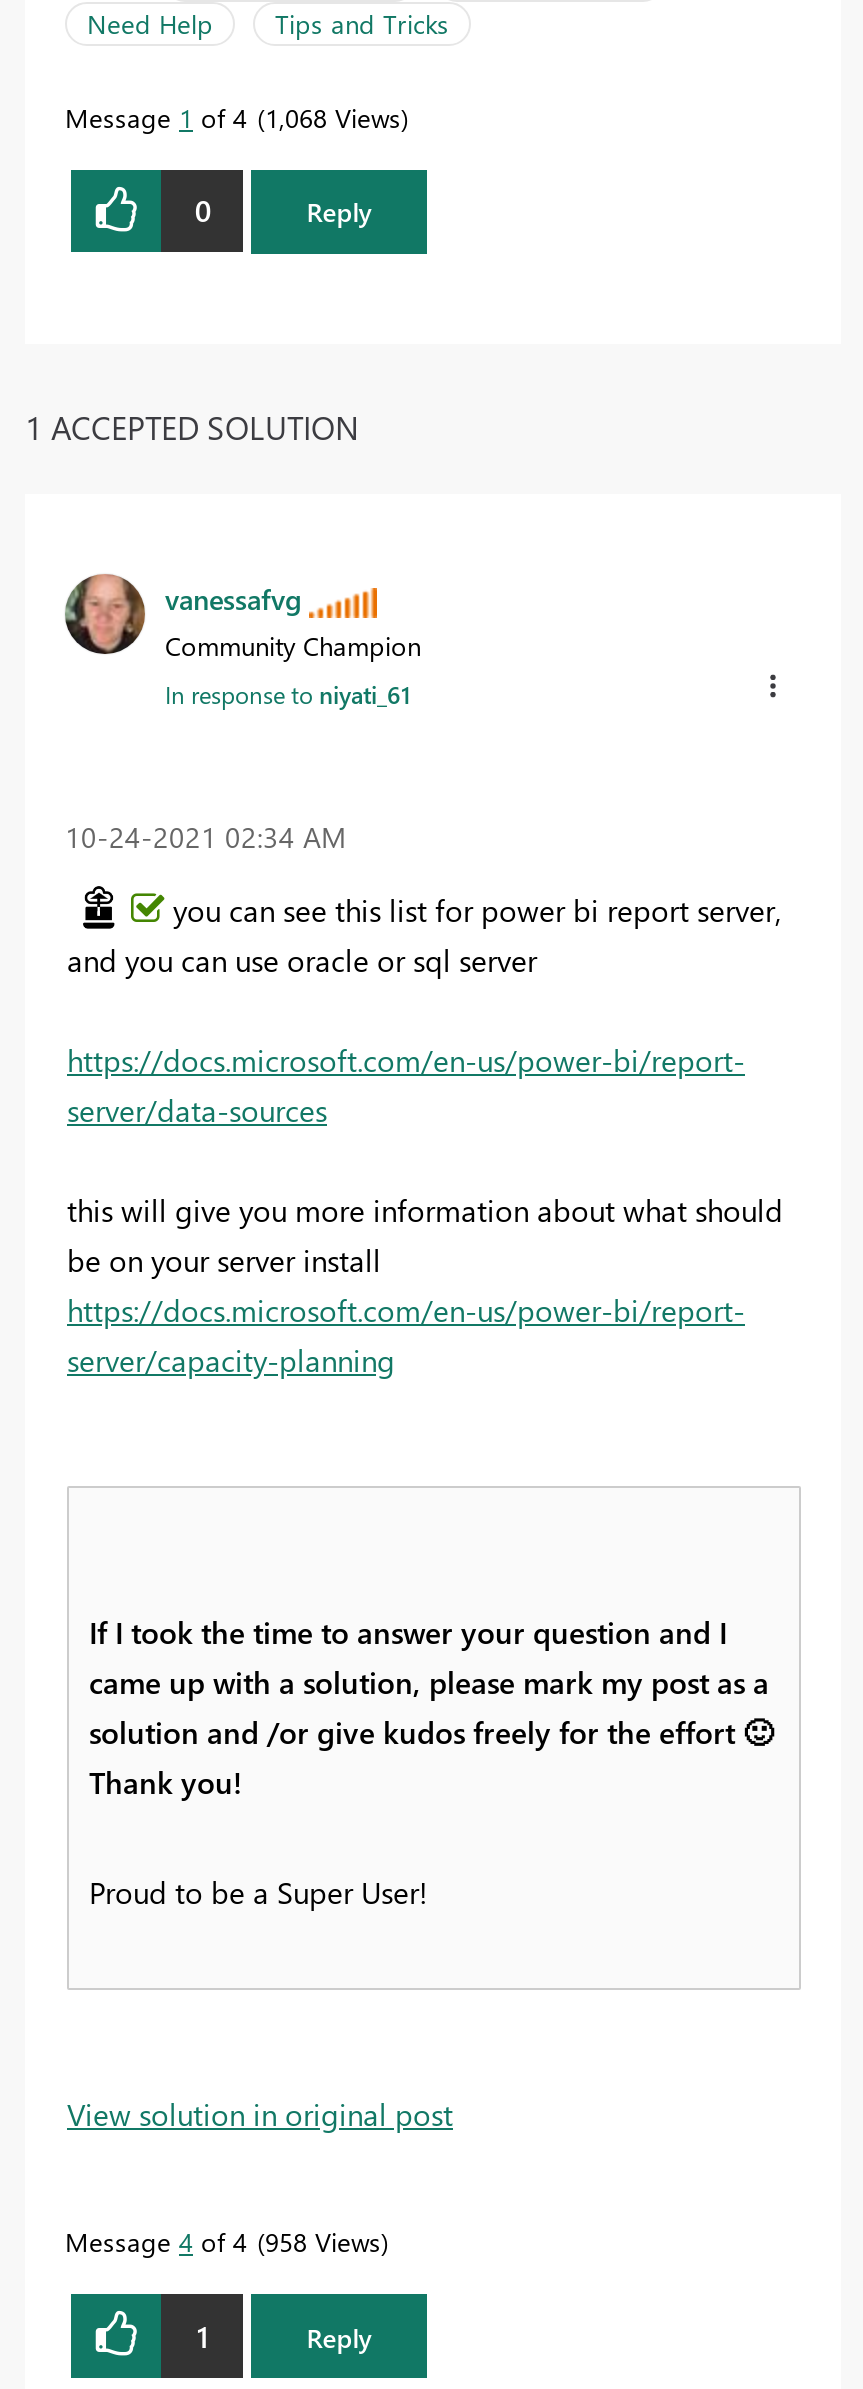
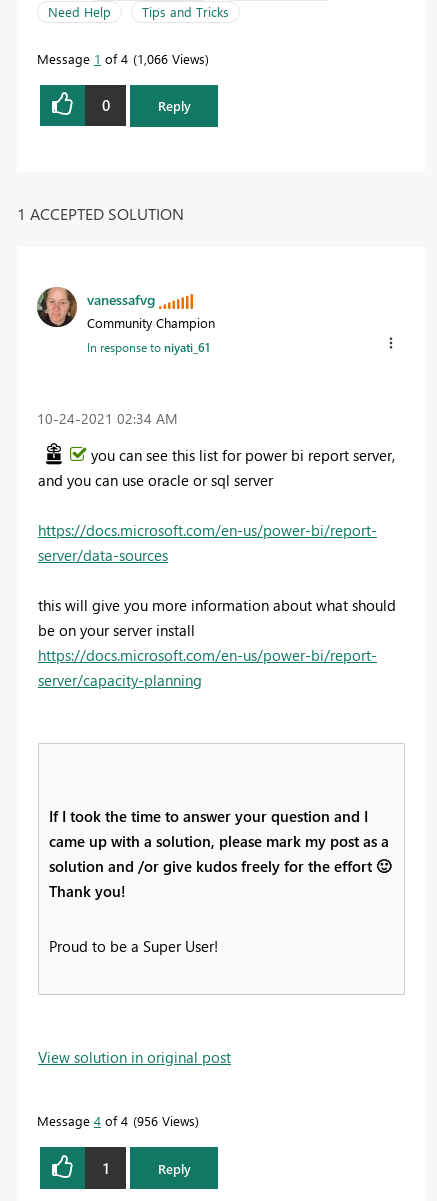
[65,99,401,133] Message 1 of 4 1,068 Views -> [37,50,205,67] Message 1 of 4 1,066 Views
[65,2224,381,2258] Message 4 of 4 958 Views -> [37,1112,195,1129] Message 4 of 4 956 Views

